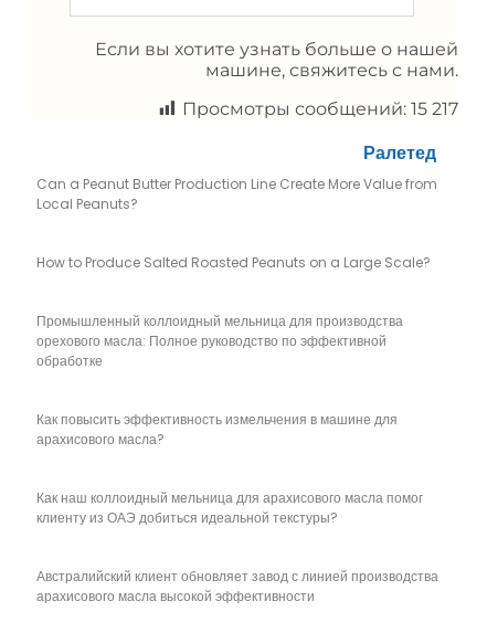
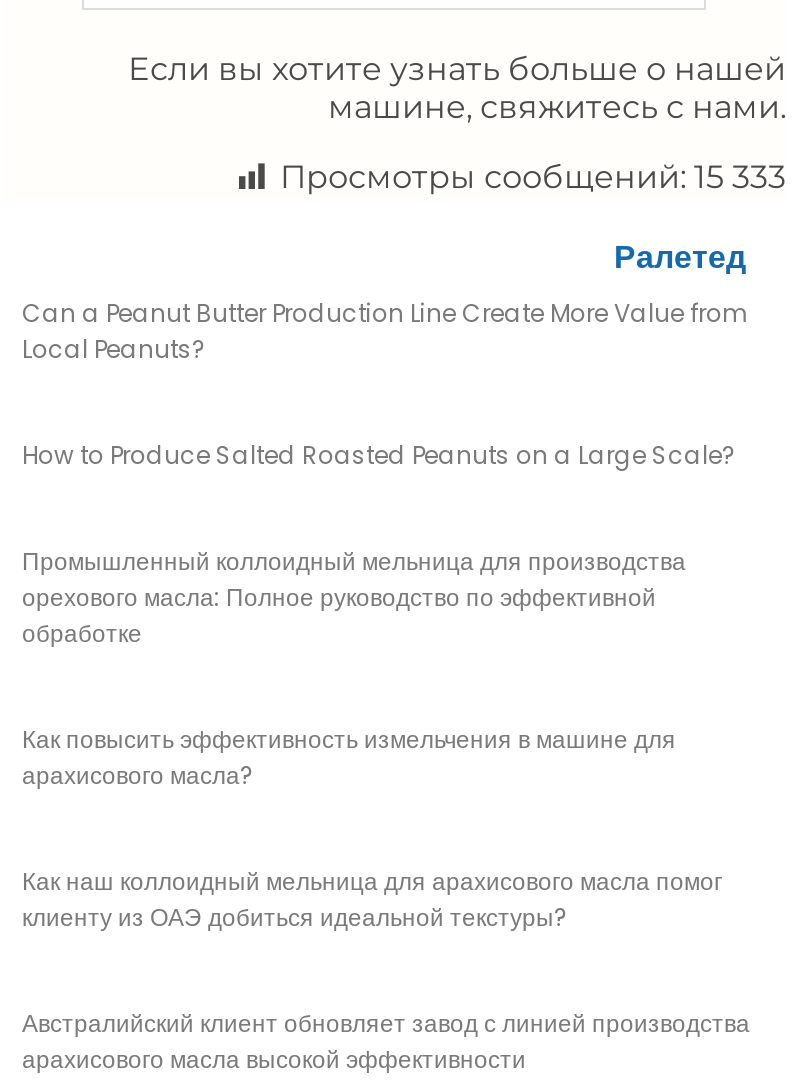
[182,99,458,120] Просмотры сообщений: 15 217 -> [280,158,786,196] Просмотры сообщений: 15 333

